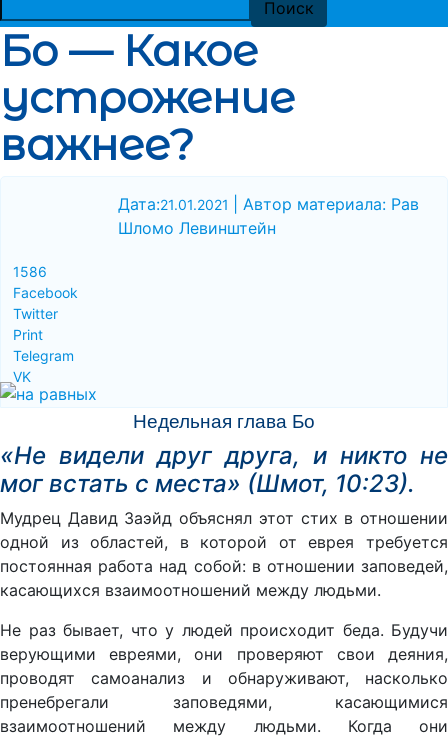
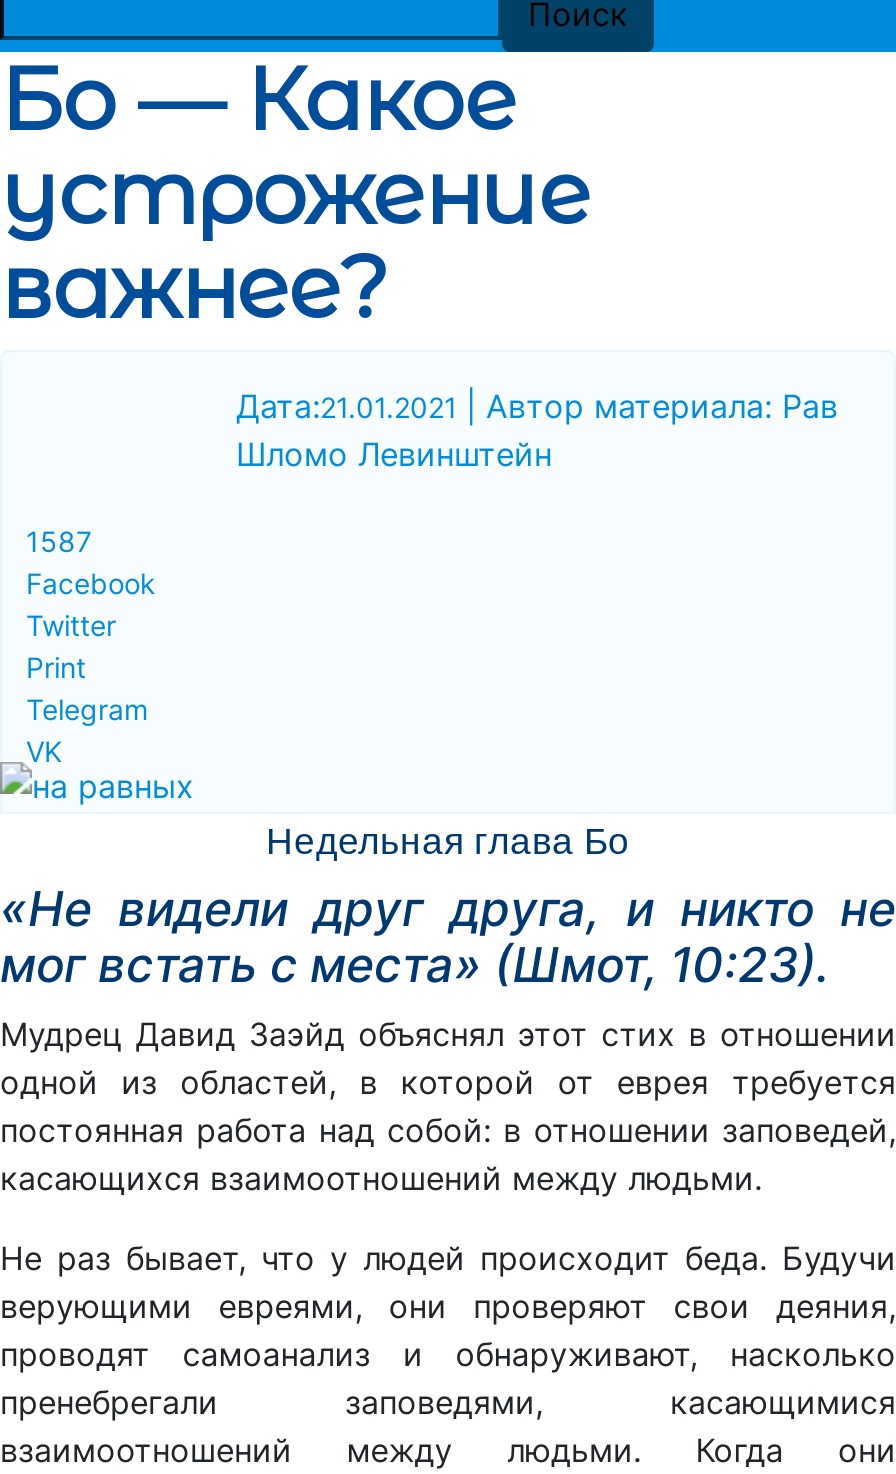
[13,263,47,280] 1586 -> [26,524,92,558] 1587

